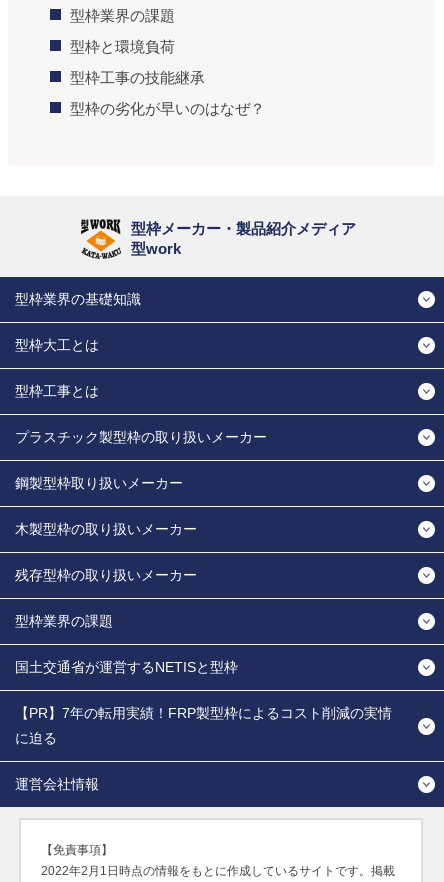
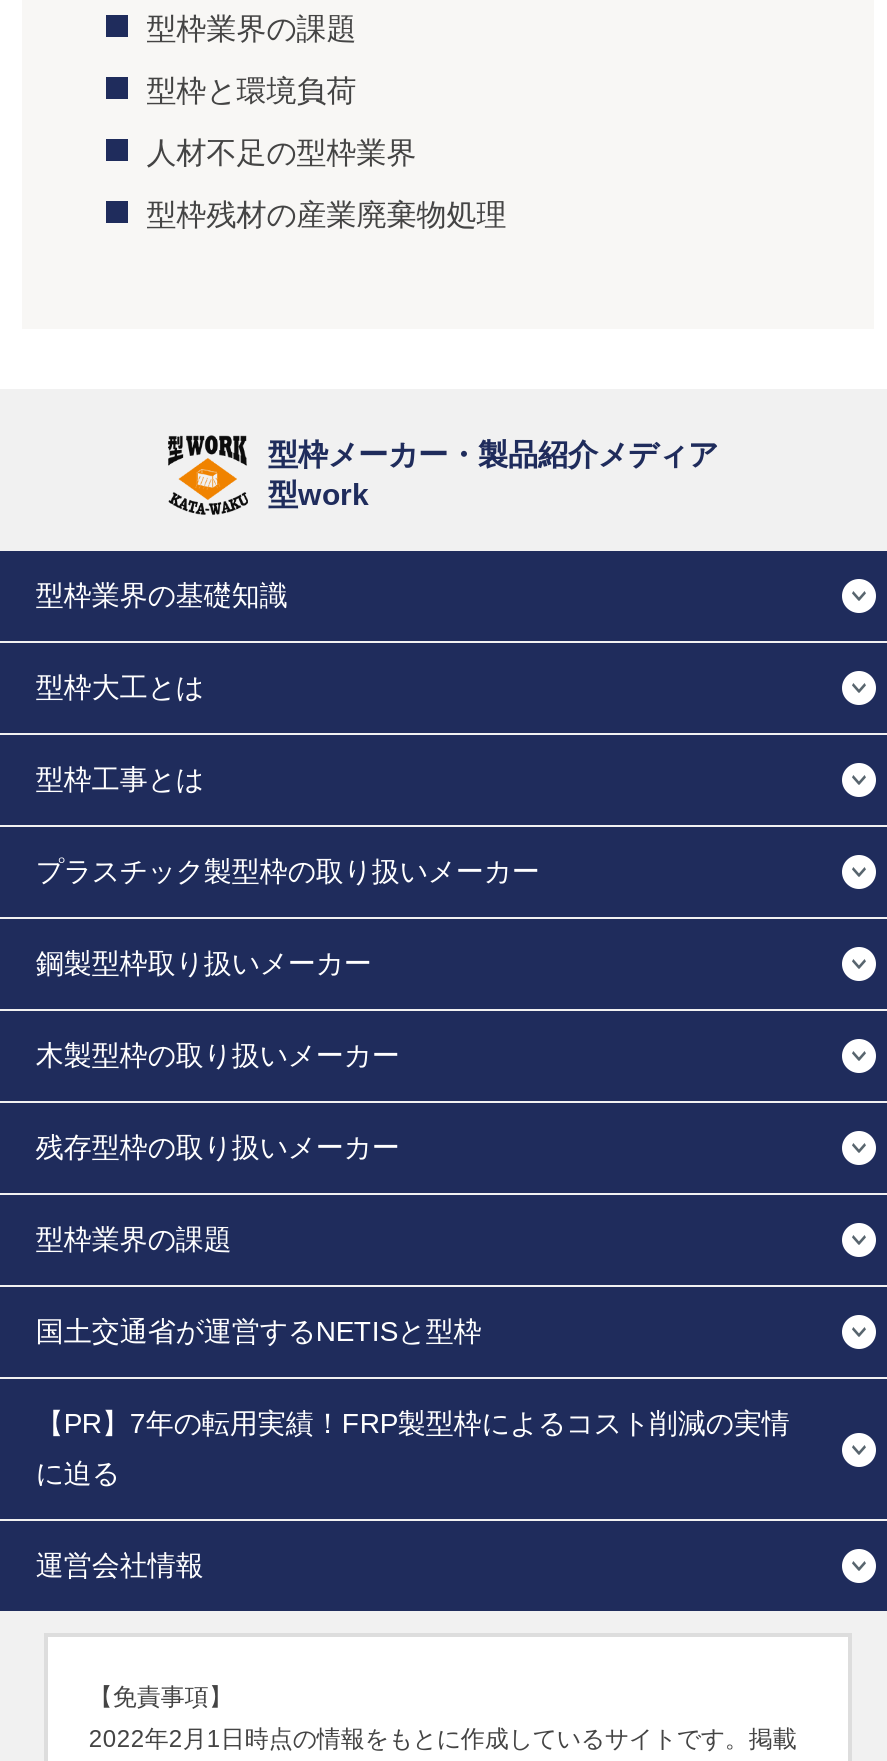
[70,69,205,86] 型枠工事の技能継承 -> [146,136,416,170] 人材不足の型枠業界
[70,100,265,117] 型枠の劣化が早いのはなぜ？ -> [146,198,506,232] 型枠残材の産業廃棄物処理

